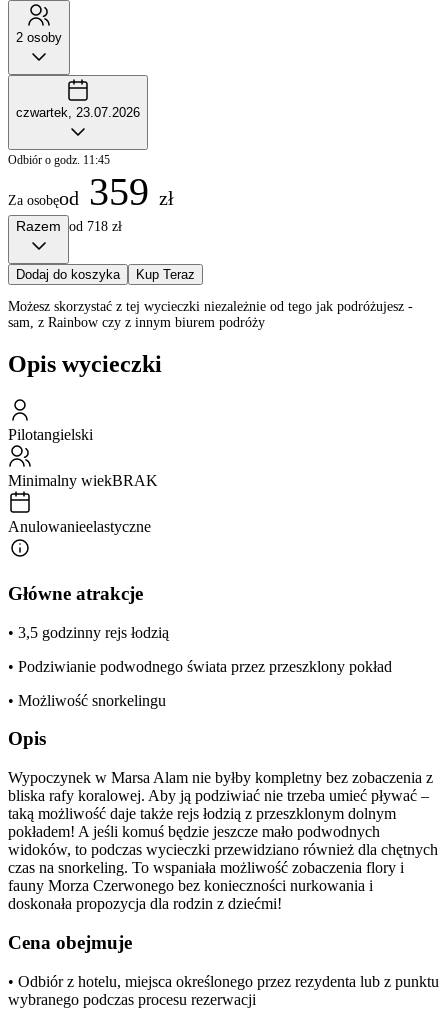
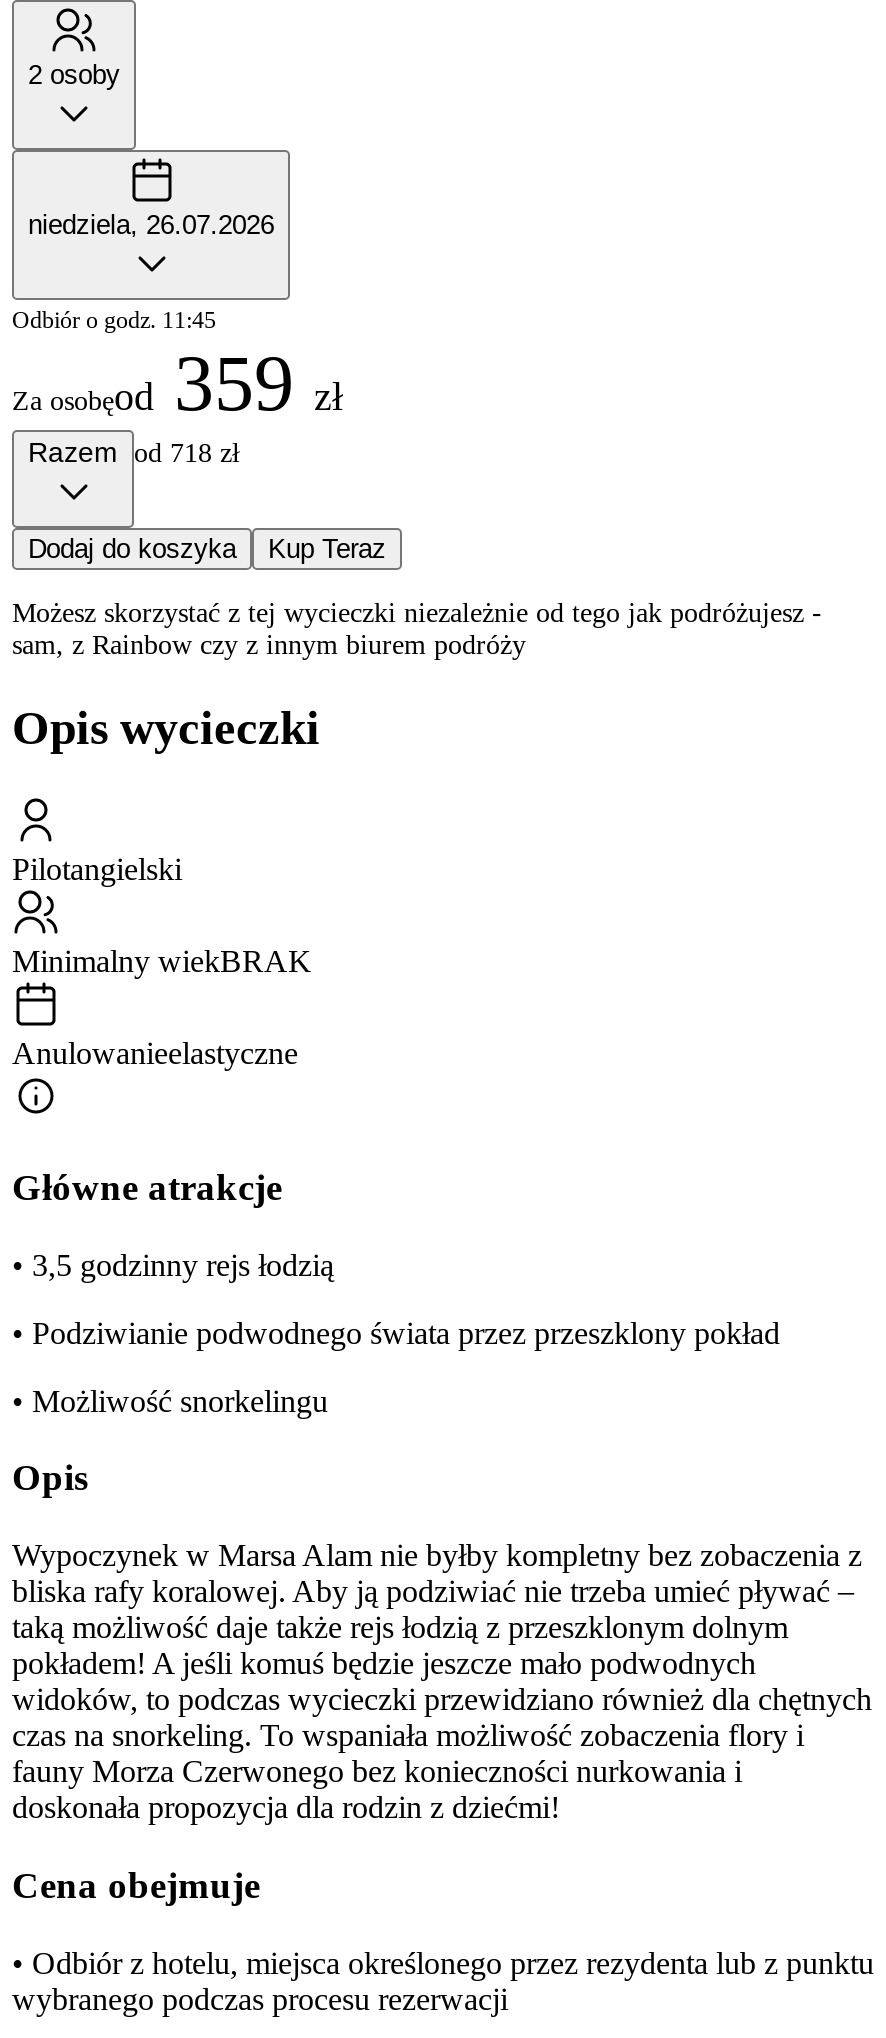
[16,105,140,120] czwartek, 23.07.2026 -> [28,211,274,241] niedziela, 26.07.2026

